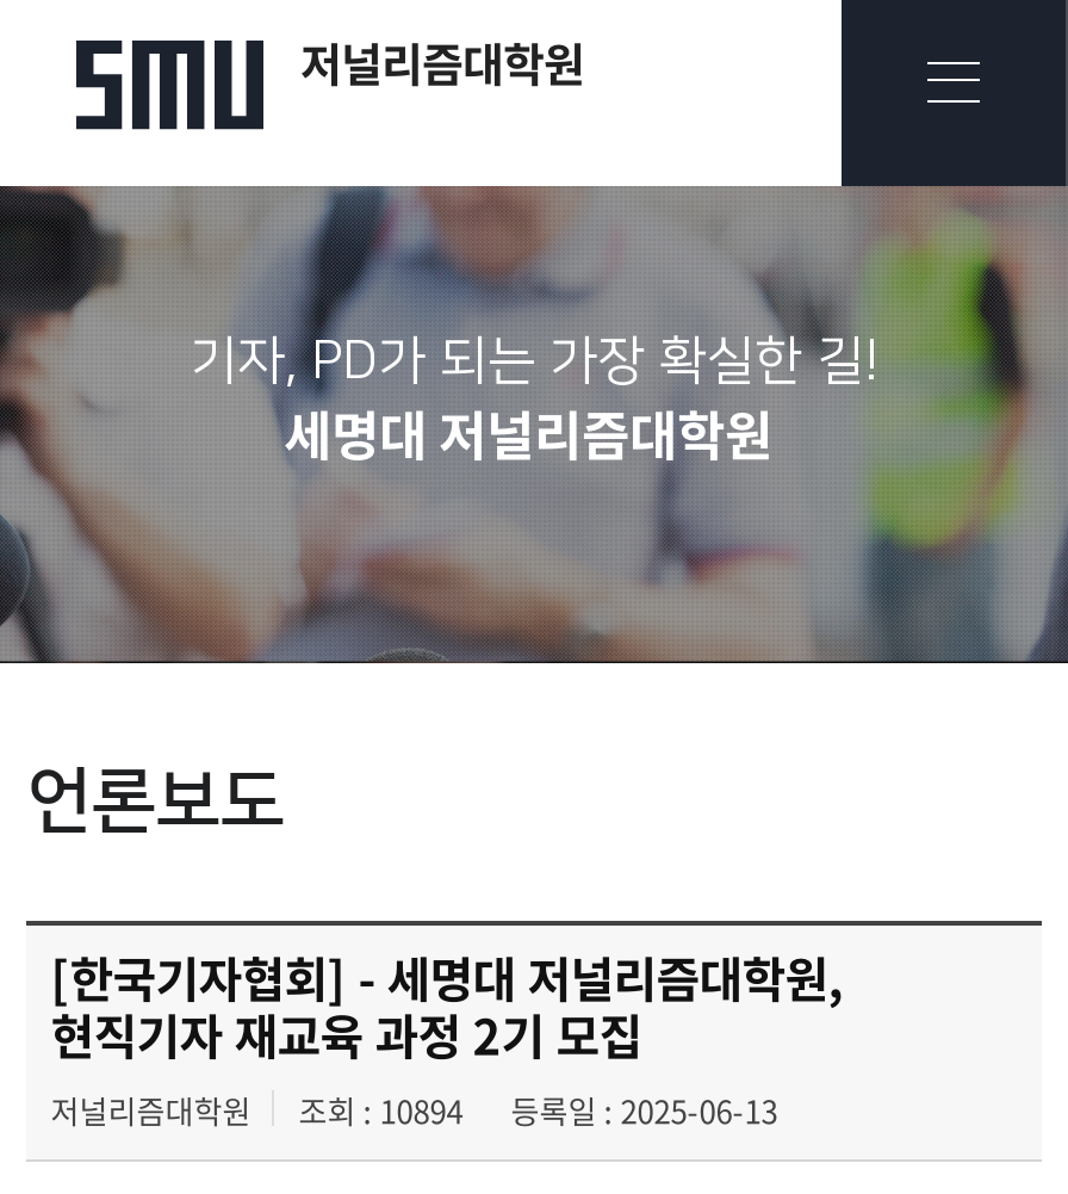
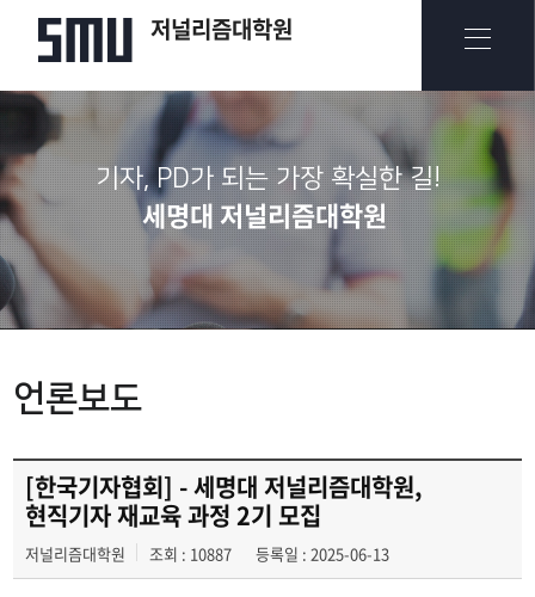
[51,1088,778,1133] 저널리즘대학원 조회 : 10894 등록일 : 2025-06-13 -> [25,542,390,565] 저널리즘대학원 조회 : 10887 등록일 : 2025-06-13

